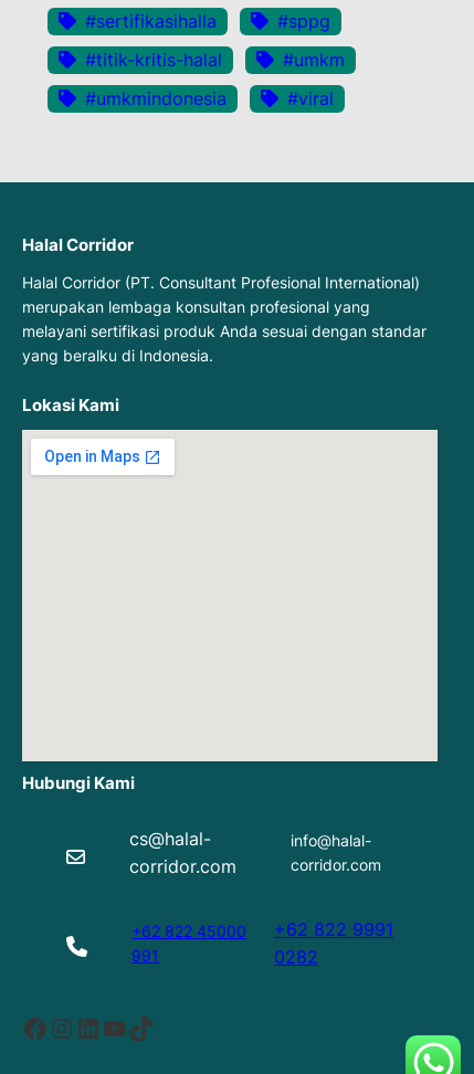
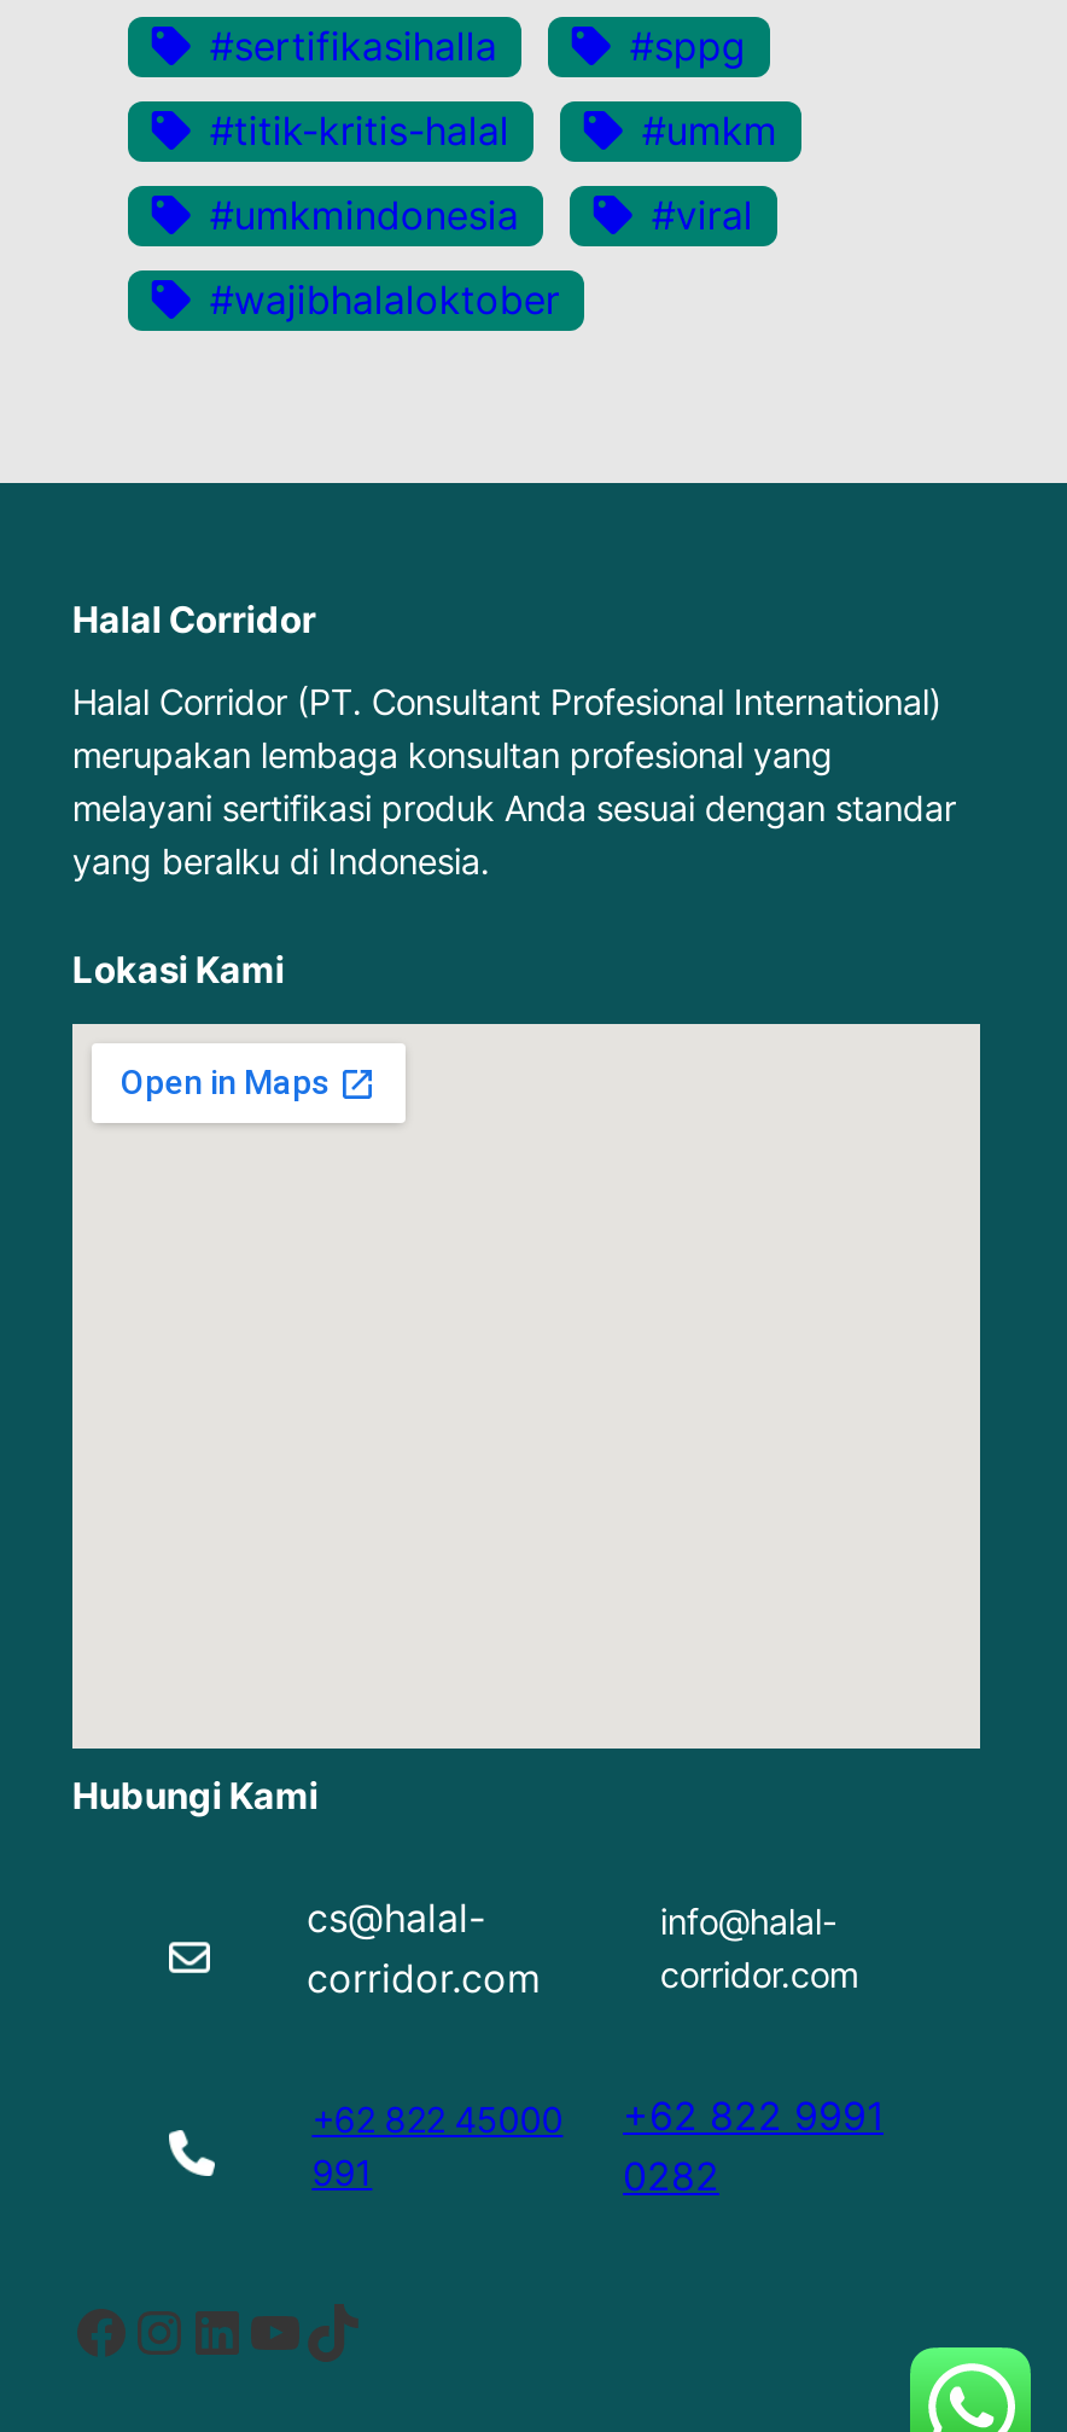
none -> [210,275,560,323] #wajibhalaloktober

